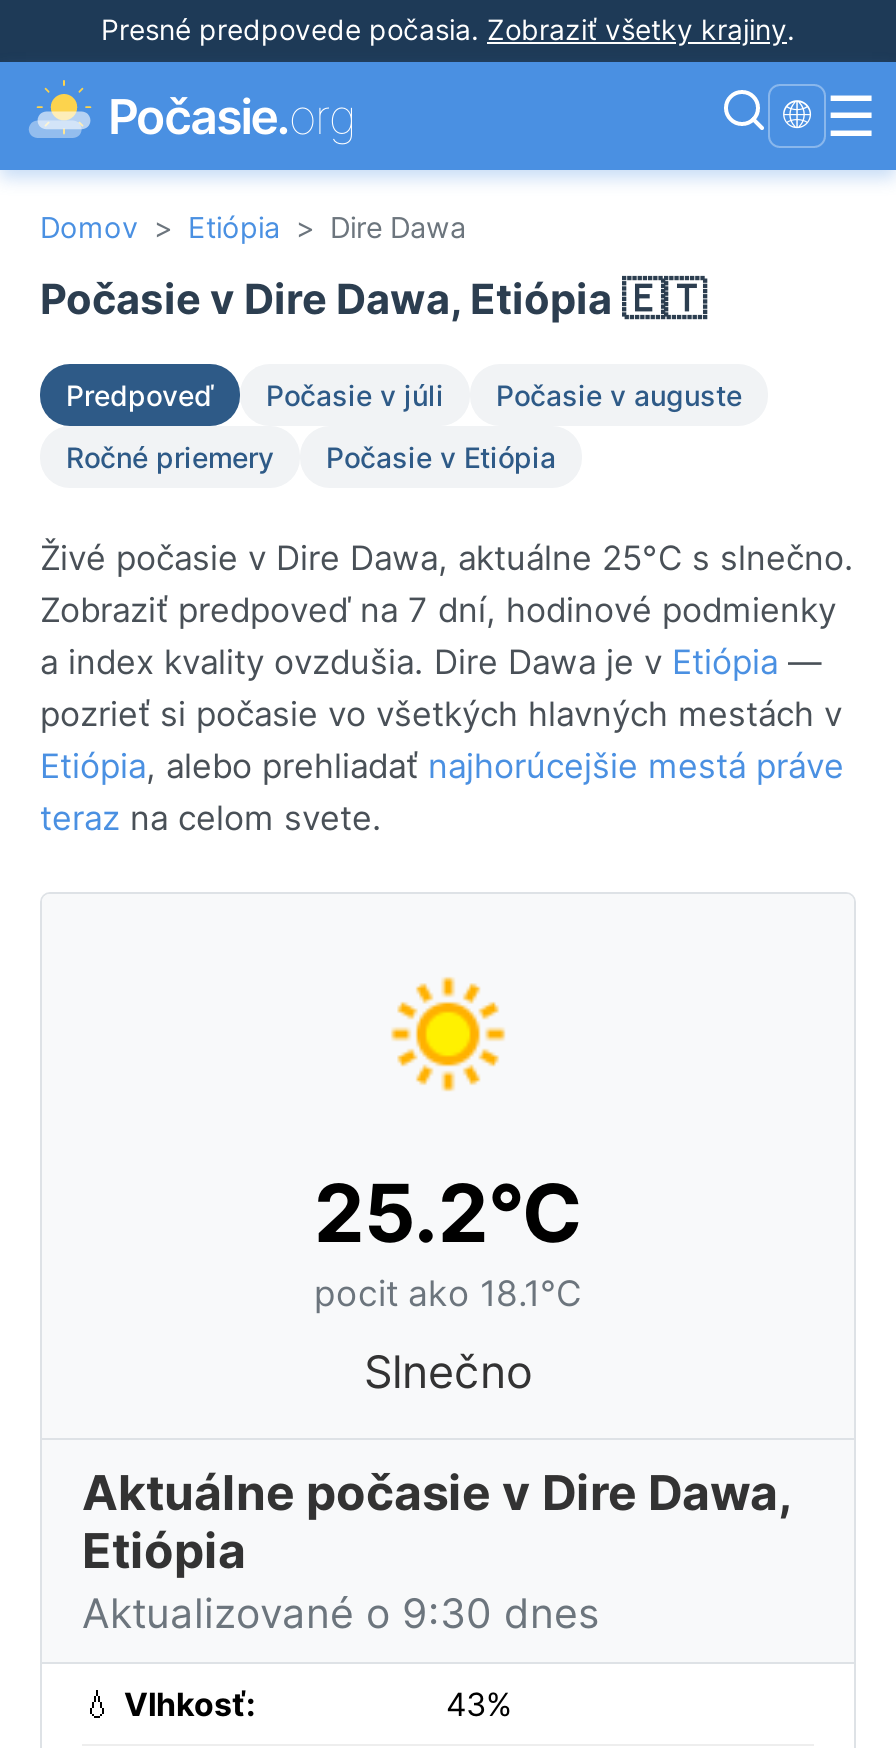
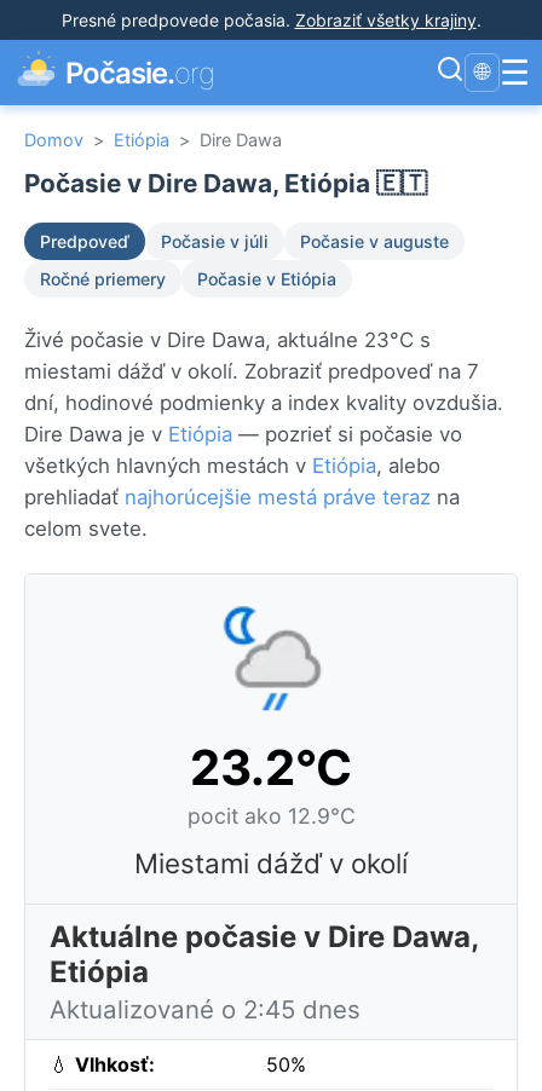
[40,538,854,838] Živé počasie v Dire Dawa, aktuálne 25°C s slnečno. | Zobraziť predpoveď na 7 dní, hodinové podmienky | a index kvality ovzdušia. Dire Dawa je v Etiópia — | pozrieť si počasie vo všetkých hlavných mestách v | Etiópia, alebo prehliadať najhorúcejšie mestá práve | teraz na celom svete. -> [24,328,503,541] Živé počasie v Dire Dawa, aktuálne 23°C s | miestami dážď v okolí. Zobraziť predpoveď na 7 | dní, hodinové podmienky a index kvality ovzdušia. | Dire Dawa je v Etiópia — pozrieť si počasie vo | všetkých hlavných mestách v Etiópia, alebo | prehliadať najhorúcejšie mestá práve teraz na | celom svete.
[314,976,582,1314] [image] | 25.2°C | pocit ako 18.1°C -> [187,605,355,829] [image] | 23.2°C | pocit ako 12.9°C
[364,1344,532,1398] Slnečno -> [134,847,408,879] Miestami dážď v okolí
[82,1588,600,1638] Aktualizované o 9:30 dnes -> [50,994,361,1024] Aktualizované o 2:45 dnes
[446,1684,512,1724] 43% -> [266,1052,306,1076] 50%

